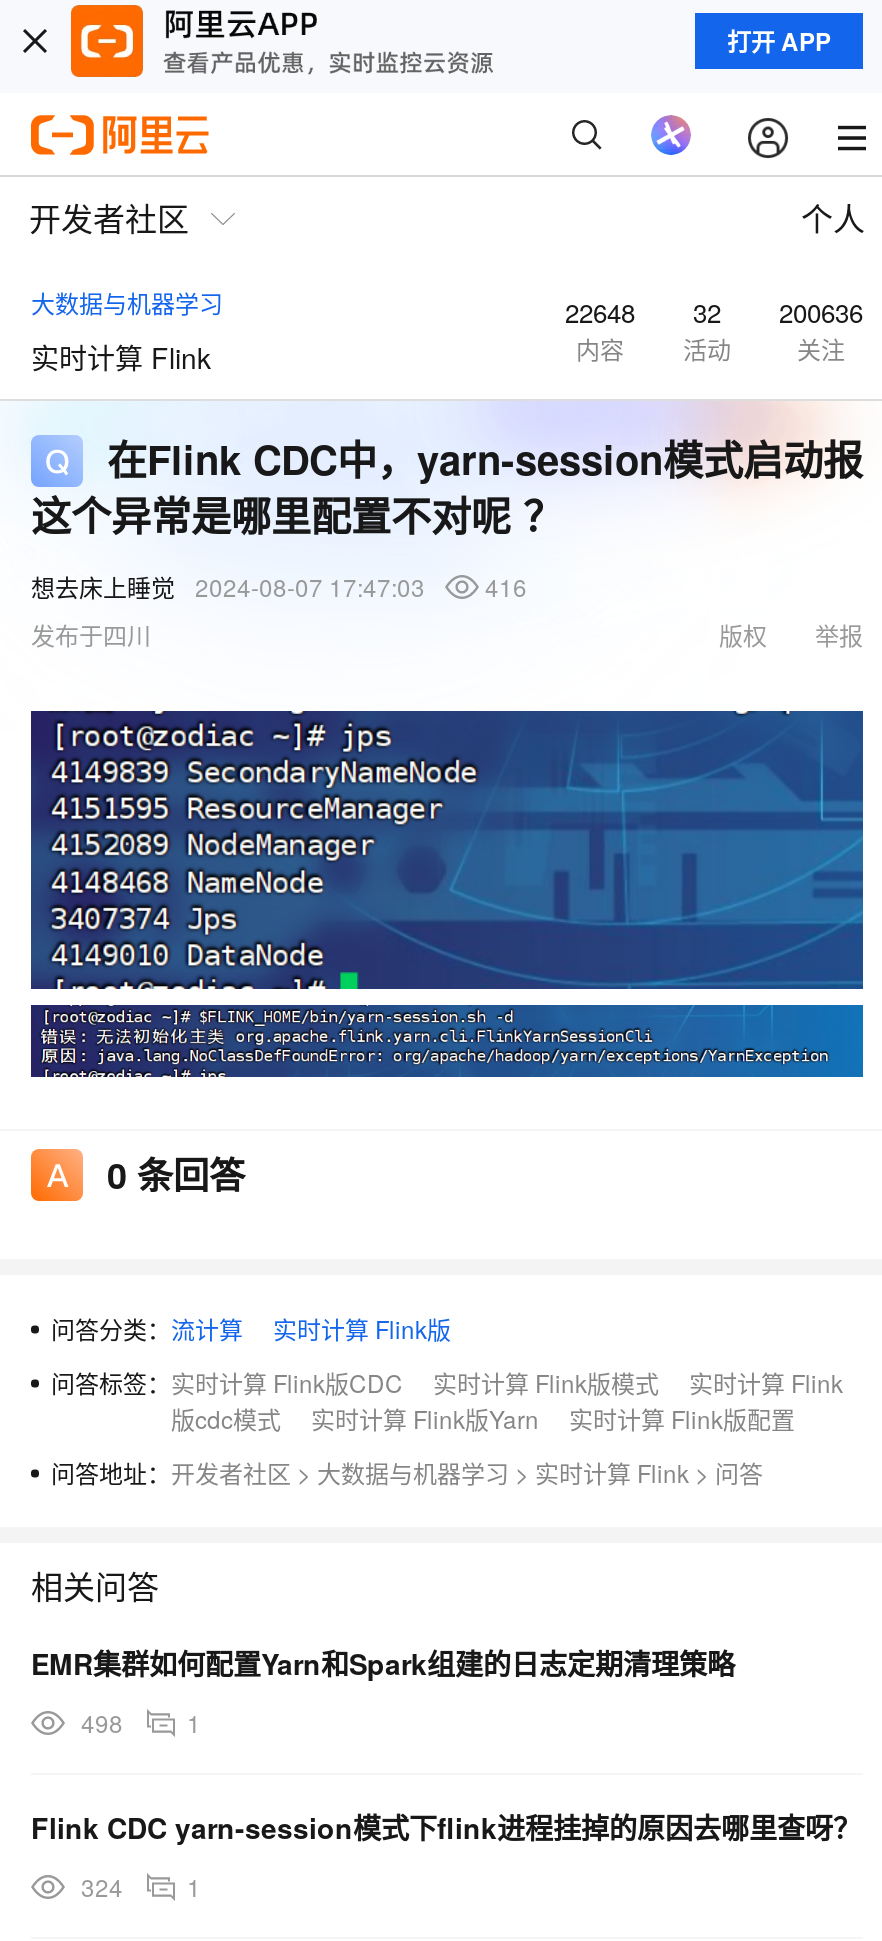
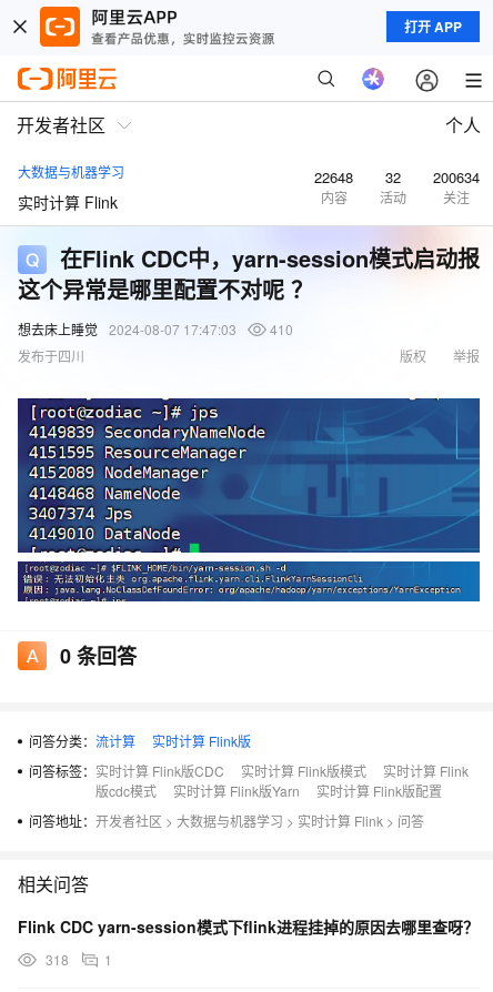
[565,292,863,330] 22648 32 200636 -> [314,166,480,187] 22648 32 200634
[31,569,527,603] 想去床上睡觉 2024-08-07 17:47:03 416 -> [18,320,293,338] 想去床上睡觉 2024-08-07 17:47:03 410
[31,1643,735,1739] EMR集群如何配置Yarn和Spark组建的日志定期清理策略 | 498 | 1 -> none
[81,1869,201,1903] 324 1 -> [46,950,112,969] 318 1

